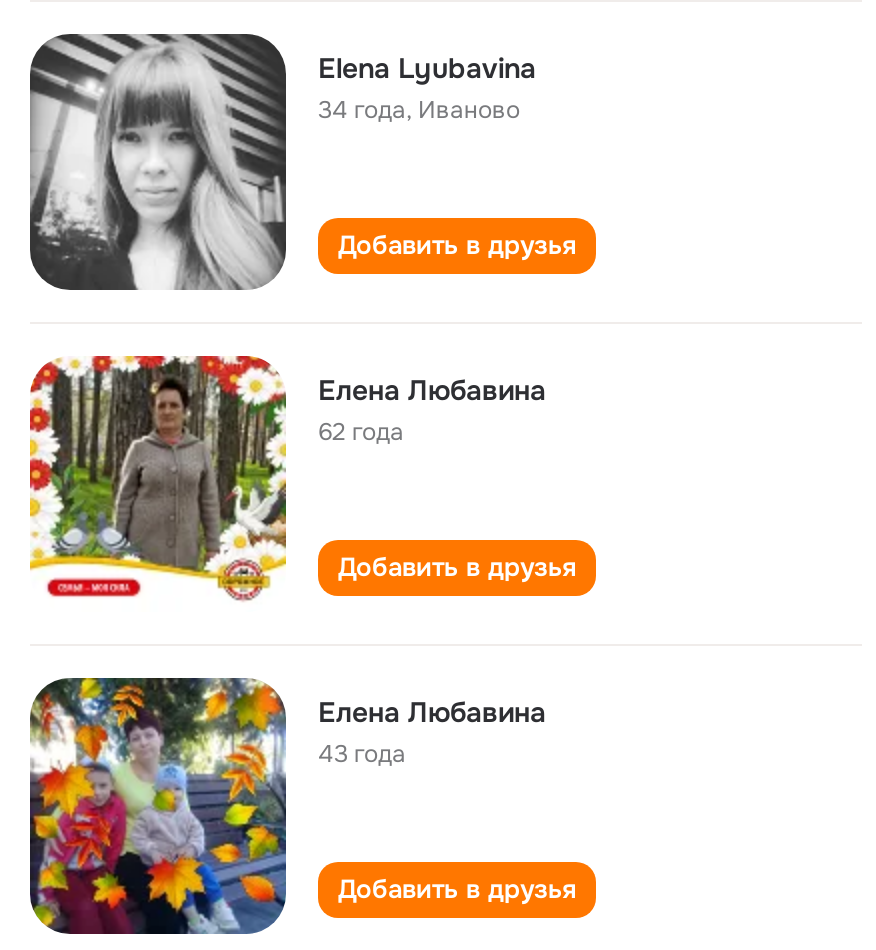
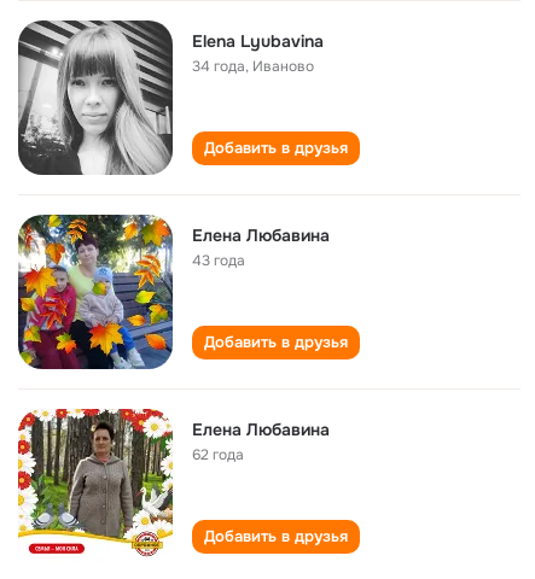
moved [28,354,288,612] -> [17,408,174,563]: [image]
[318,416,404,448] 62 года -> [192,251,245,270] 43 года
moved [28,676,288,936] -> [17,214,174,370]: [image]
[318,738,406,770] 43 года -> [192,445,244,464] 62 года

